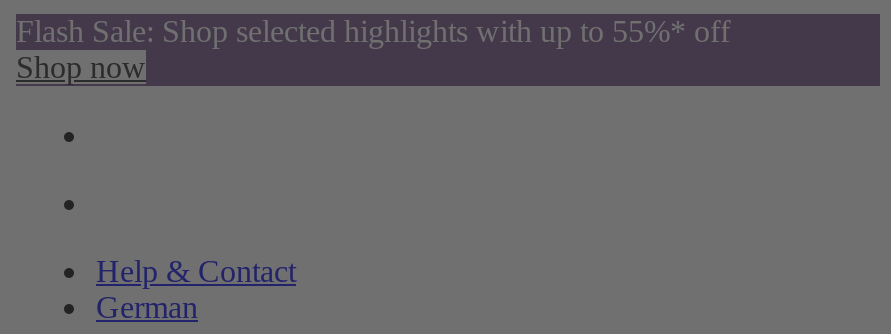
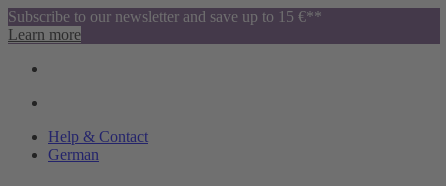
[16,14,730,84] Flash Sale: Shop selected highlights with up to 55%* off | Shop now -> [8,8,322,43] Subscribe to our newsletter and save up to 15 €** | Learn more

